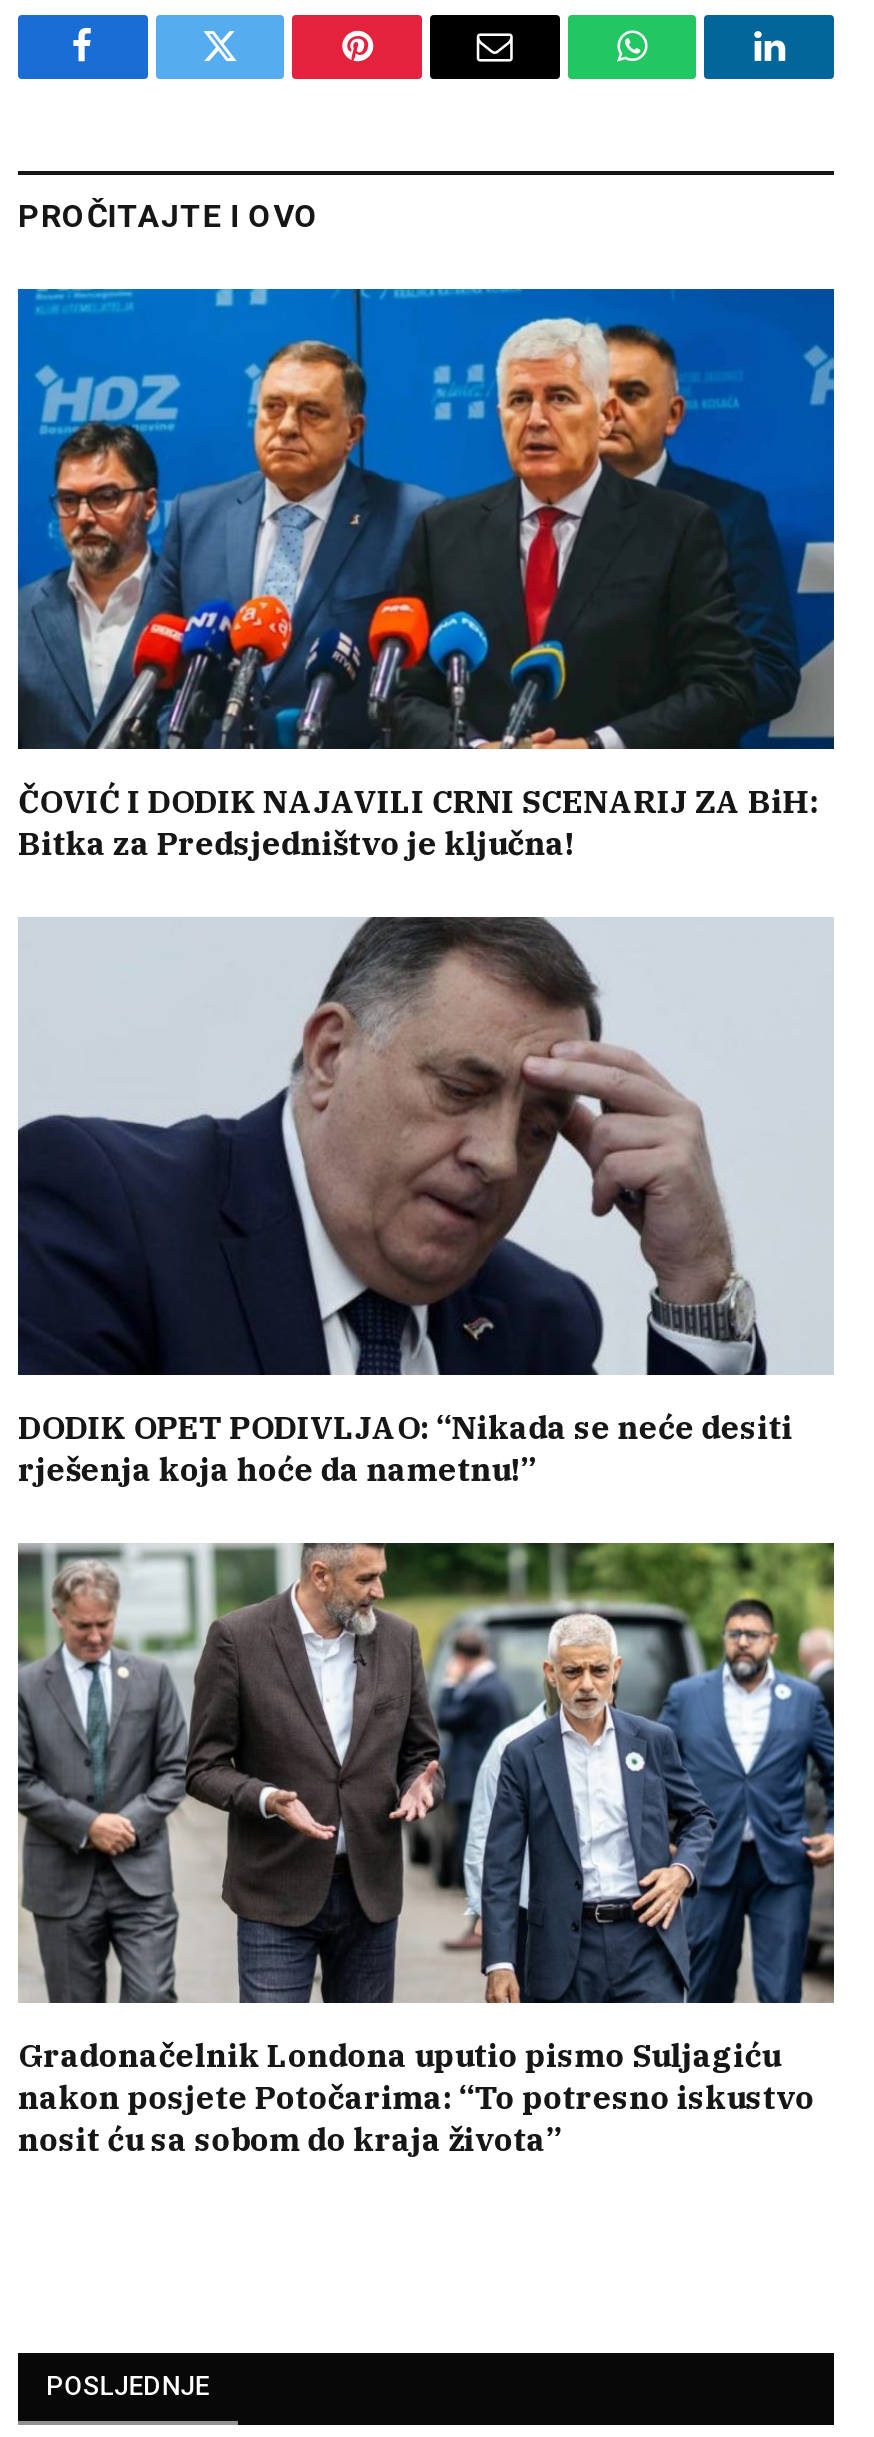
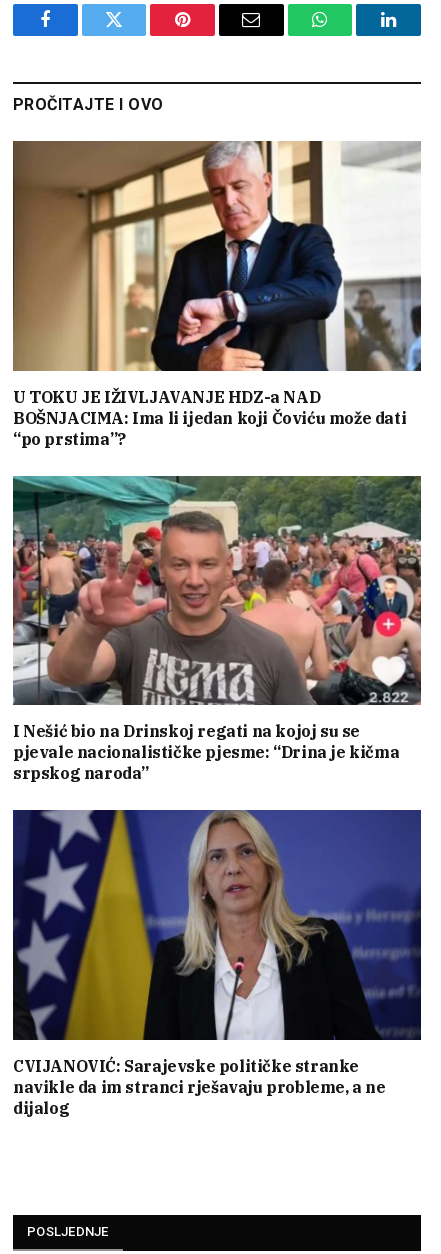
[16,287,836,863] [image] | ČOVIĆ I DODIK NAJAVILI CRNI SCENARIJ ZA BiH: | Bitka za Predsjedništvo je ključna! -> [12,140,422,449] [image] | U TOKU JE IŽIVLJAVANJE HDZ-a NAD | BOŠNJACIMA: Ima li ijedan koji Čoviću može dati | “po prstima”?
[16,915,834,1490] [image] | DODIK OPET PODIVLJAO: “Nikada se neće desiti | rješenja koja hoće da nametnu!” -> [12,475,422,783] [image] | I Nešić bio na Drinskoj regati na kojoj su se | pjevale nacionalističke pjesme: “Drina je kičma | srpskog naroda”
[18,1543,836,2159] [image] | Gradonačelnik Londona uputio pismo Suljagiću | nakon posjete Potočarima: “To potresno iskustvo | nosit ću sa sobom do kraja života” -> [12,809,422,1118] [image] | CVIJANOVIĆ: Sarajevske političke stranke | navikle da im stranci rješavaju probleme, a ne | dijalog

